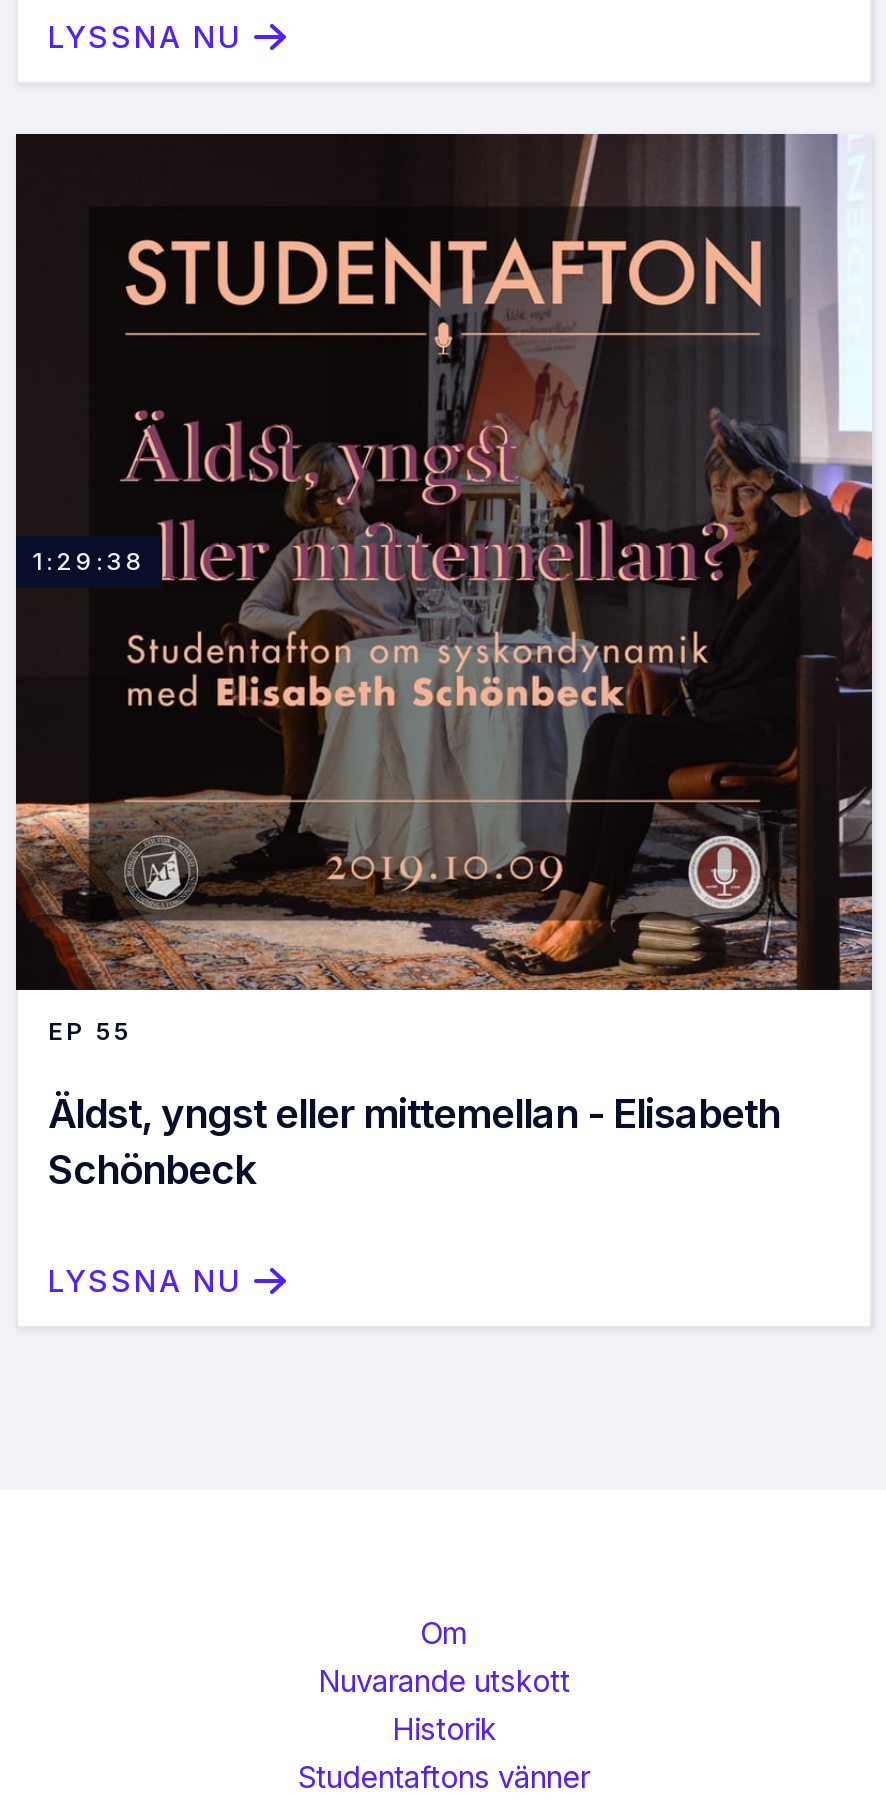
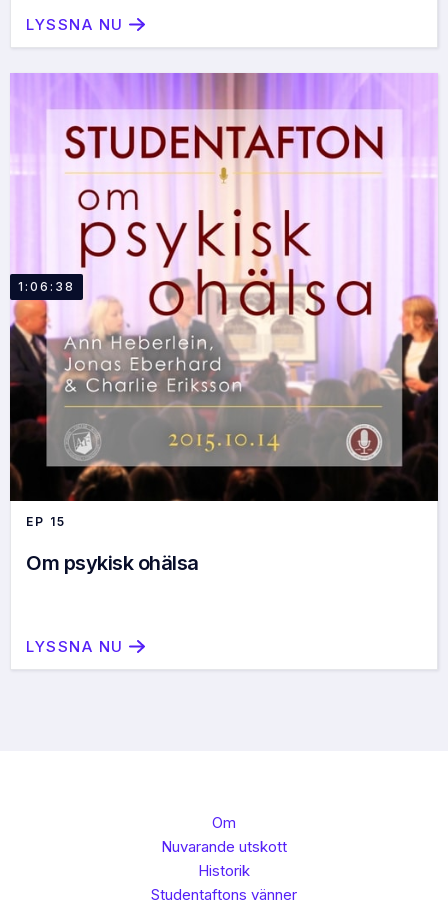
[14,132,874,992] [image] | 1:29:38 -> [9,72,439,502] [image] | 1:06:38
[48,1016,132,1046] EP 55 -> [26,514,66,529] EP 15
[48,1090,780,1194] Äldst, yngst eller mittemellan - Elisabeth | Schönbeck -> [26,551,198,575] Om psykisk ohälsa

